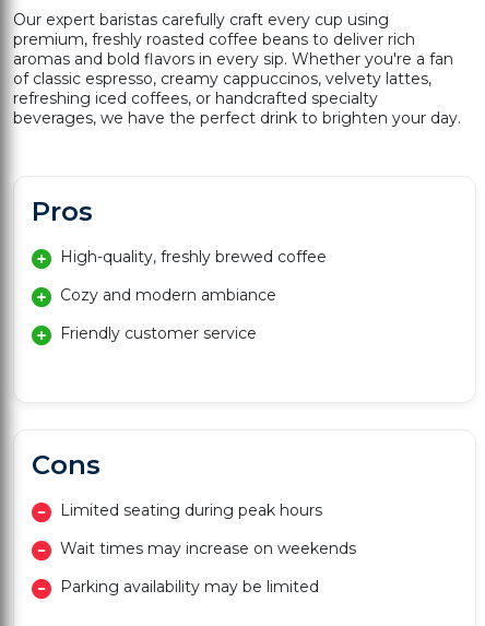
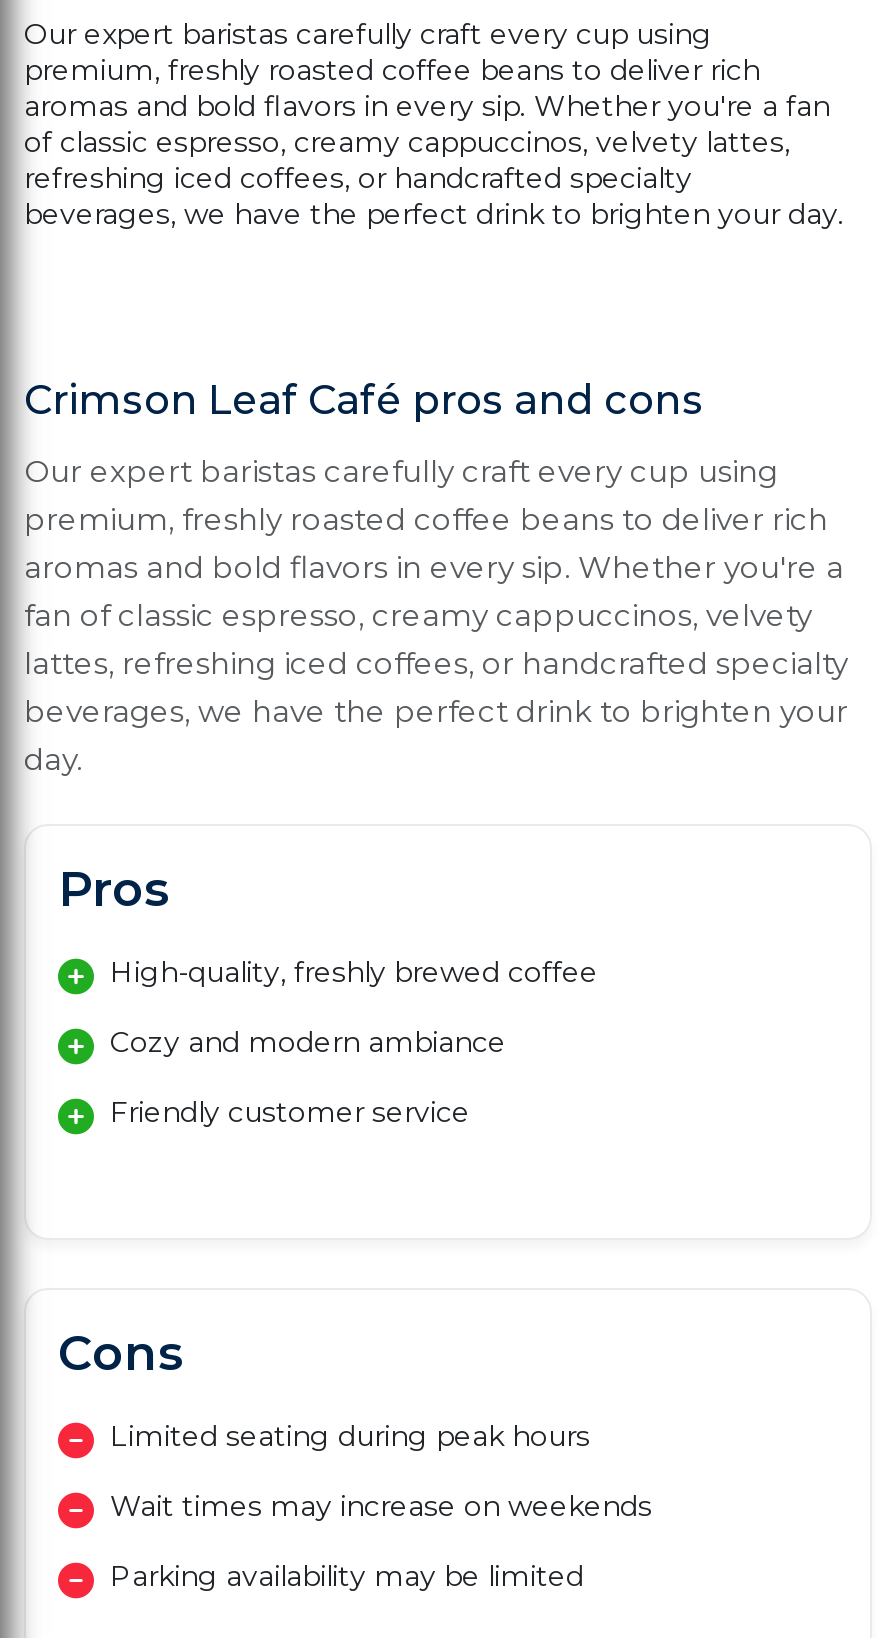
none -> [24,376,848,778] Crimson Leaf Café pros and cons | Our expert baristas carefully craft every cup using | premium, freshly roasted coffee beans to deliver rich | aromas and bold flavors in every sip. Whether you're a | fan of classic espresso, creamy cappuccinos, velvety | lattes, refreshing iced coffees, or handcrafted specialty | beverages, we have the perfect drink to brighten your | day.

